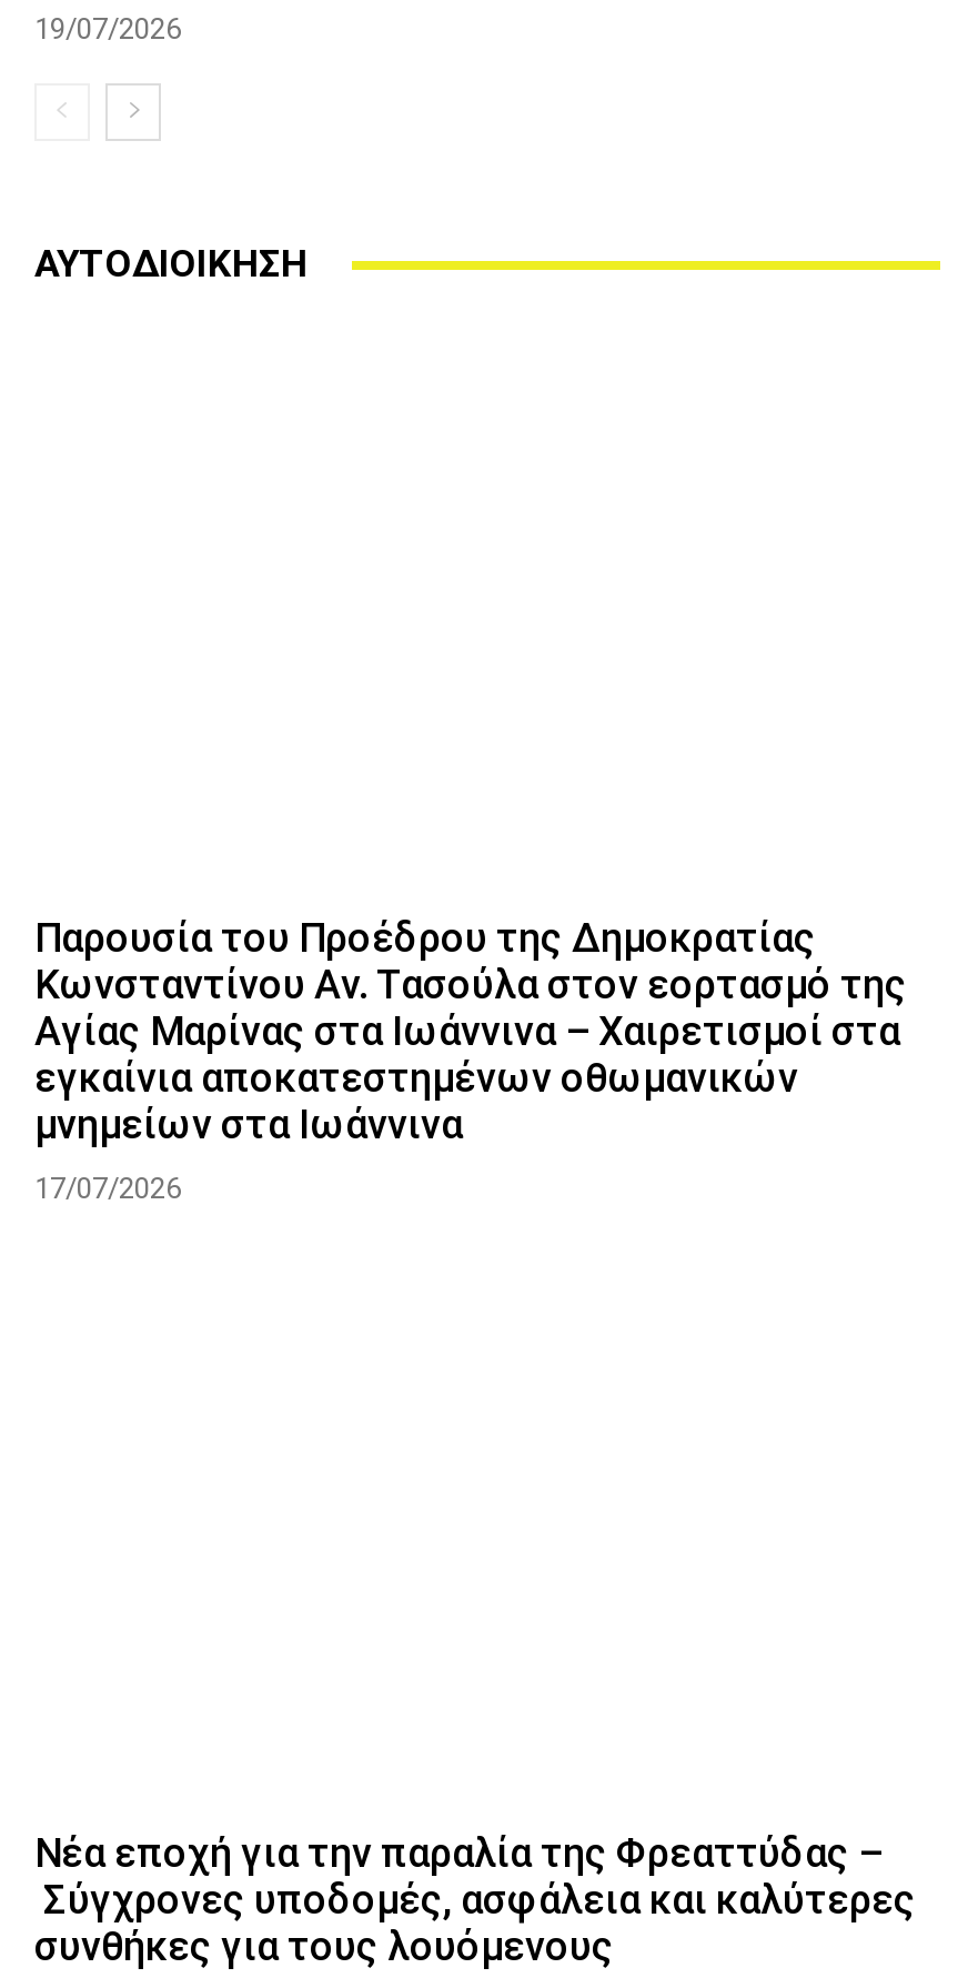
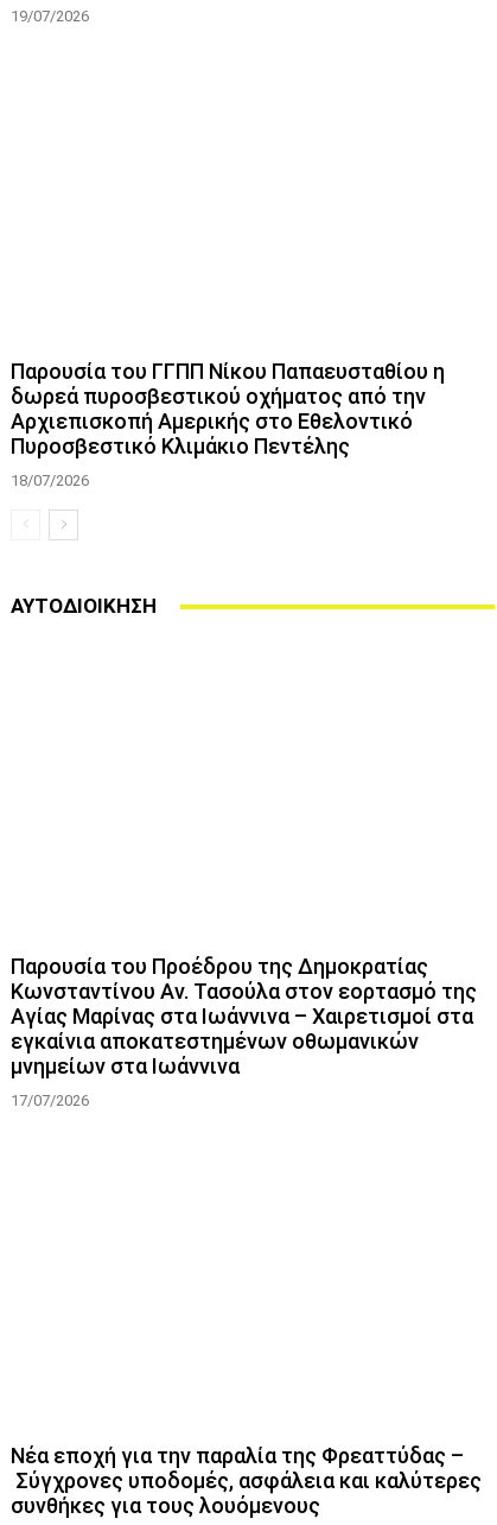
none -> [11,359,445,489] Παρουσία του ΓΓΠΠ Νίκου Παπαευσταθίου η | δωρεά πυροσβεστικού οχήματος από την | Αρχιεπισκοπή Αμερικής στο Εθελοντικό | Πυροσβεστικό Κλιμάκιο Πεντέλης | 18/07/2026

